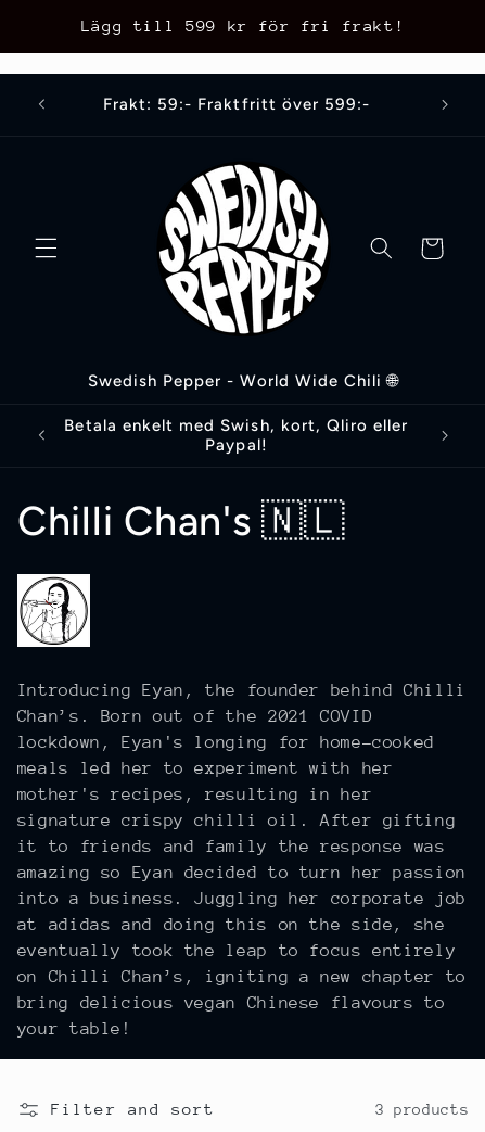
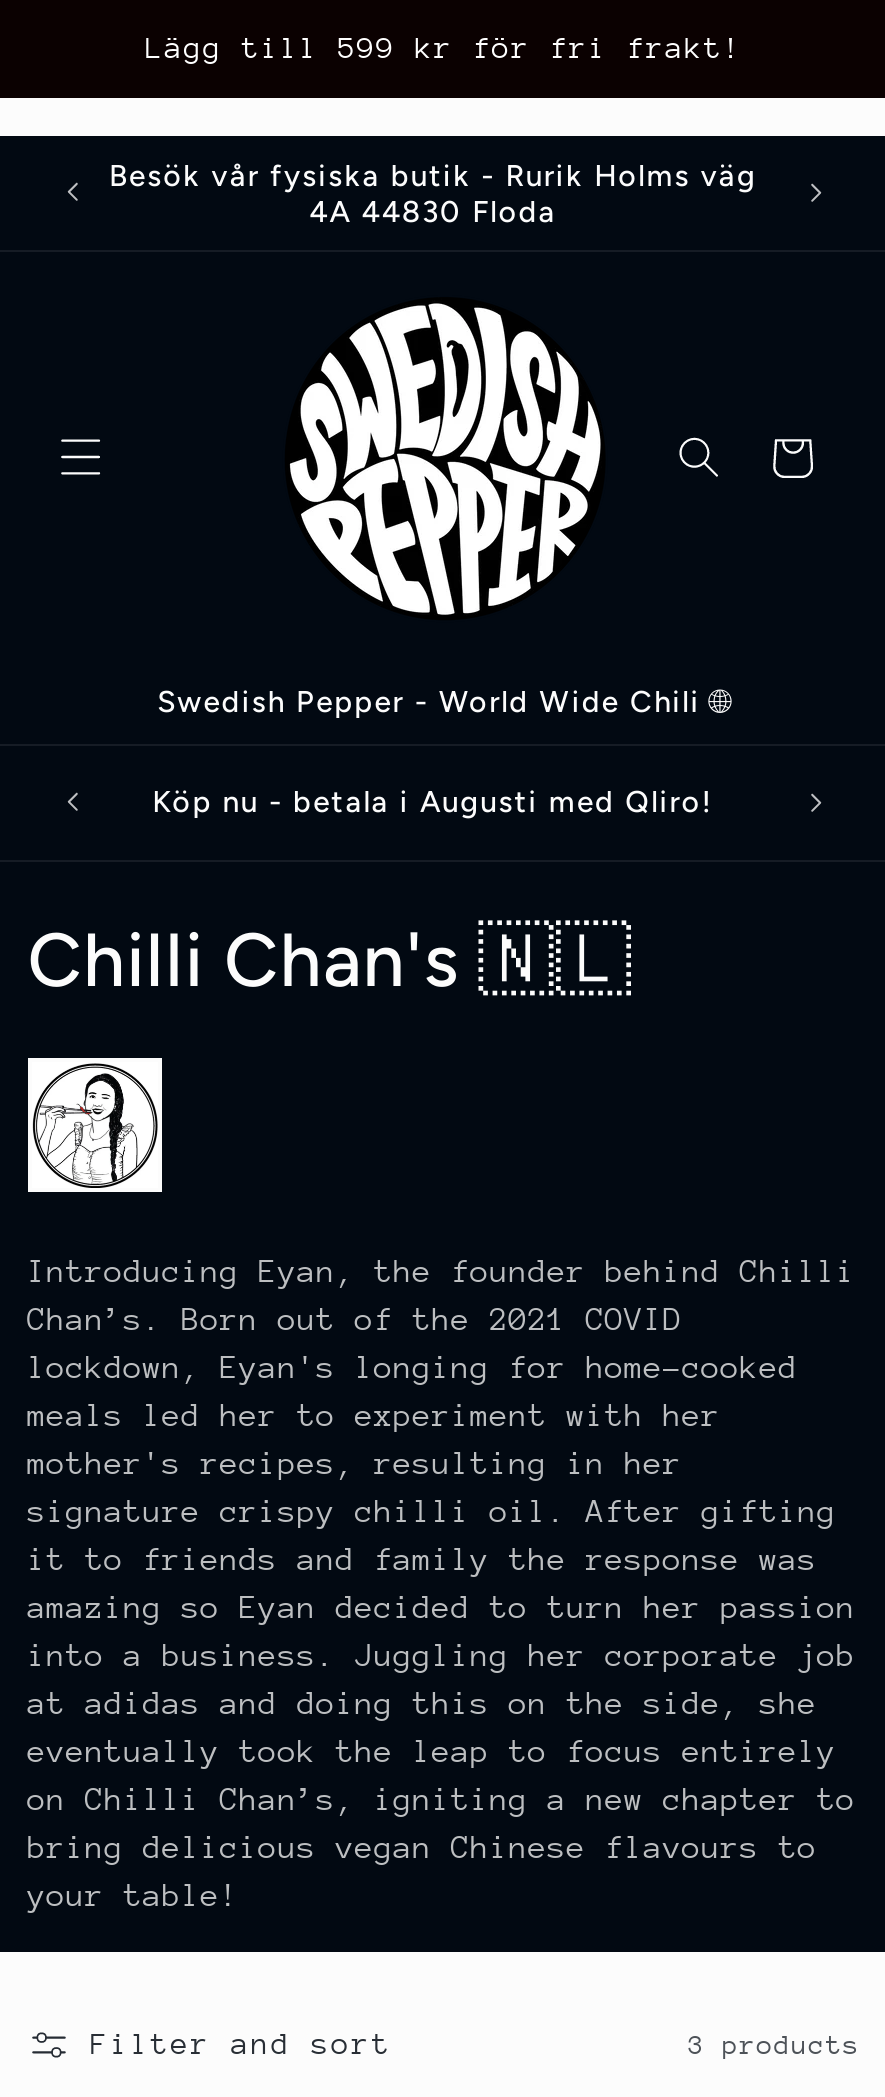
[103,94,370,114] Frakt: 59:- Fraktfritt över 599:- -> [109,157,757,229] Besök vår fysiska butik - Rurik Holms väg | 4A 44830 Floda
[64,416,409,455] Betala enkelt med Swish, kort, Qliro eller | Paypal! -> [152,784,714,820] Köp nu - betala i Augusti med Qliro!

